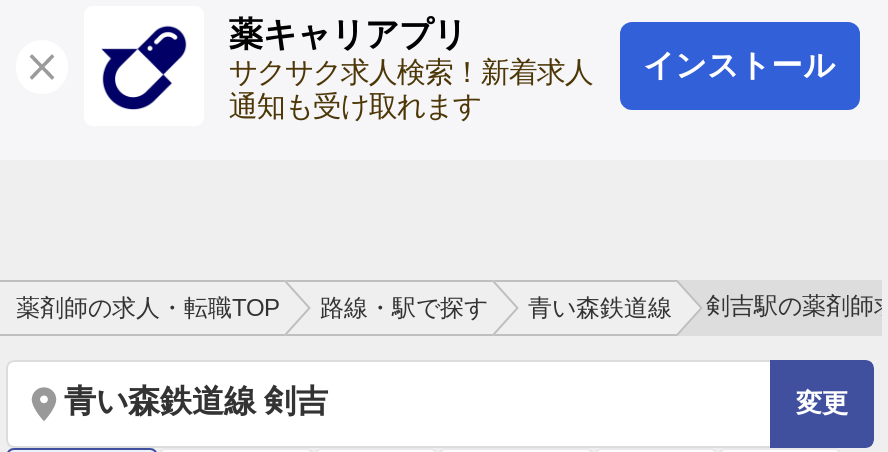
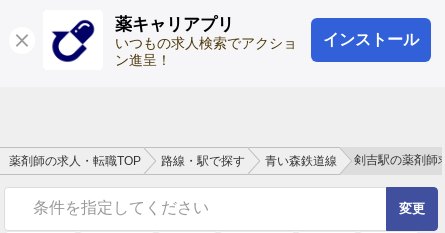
[229,56,593,122] サクサク求人検索！新着求人 | 通知も受け取れます -> [115,35,297,68] いつもの求人検索でアクショ | ン進呈！
[64,384,328,418] 青い森鉄道線 剣吉 -> [33,199,209,216] 条件を指定してください

